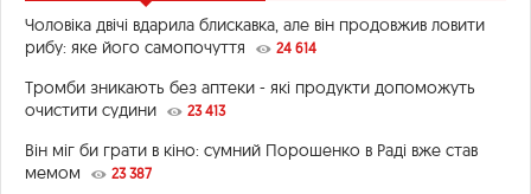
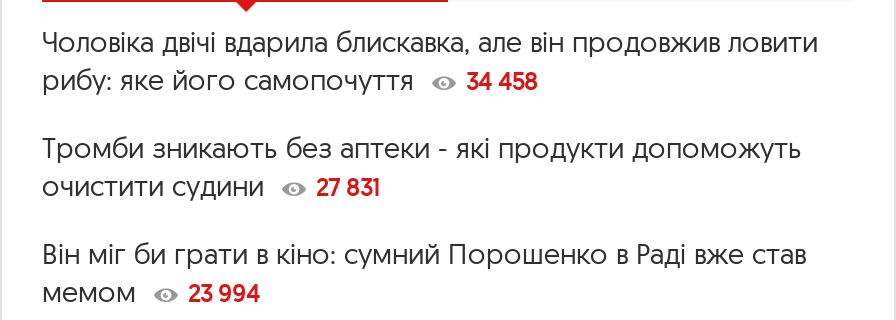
[25,37,316,58] рибу: яке його самопочуття 24 614 -> [42,62,538,98] рибу: яке його самопочуття 34 458
[25,99,225,121] очистити судини 23 413 -> [42,168,380,204] очистити судини 27 831
[25,162,152,183] мемом 23 387 -> [42,274,260,310] мемом 23 994

